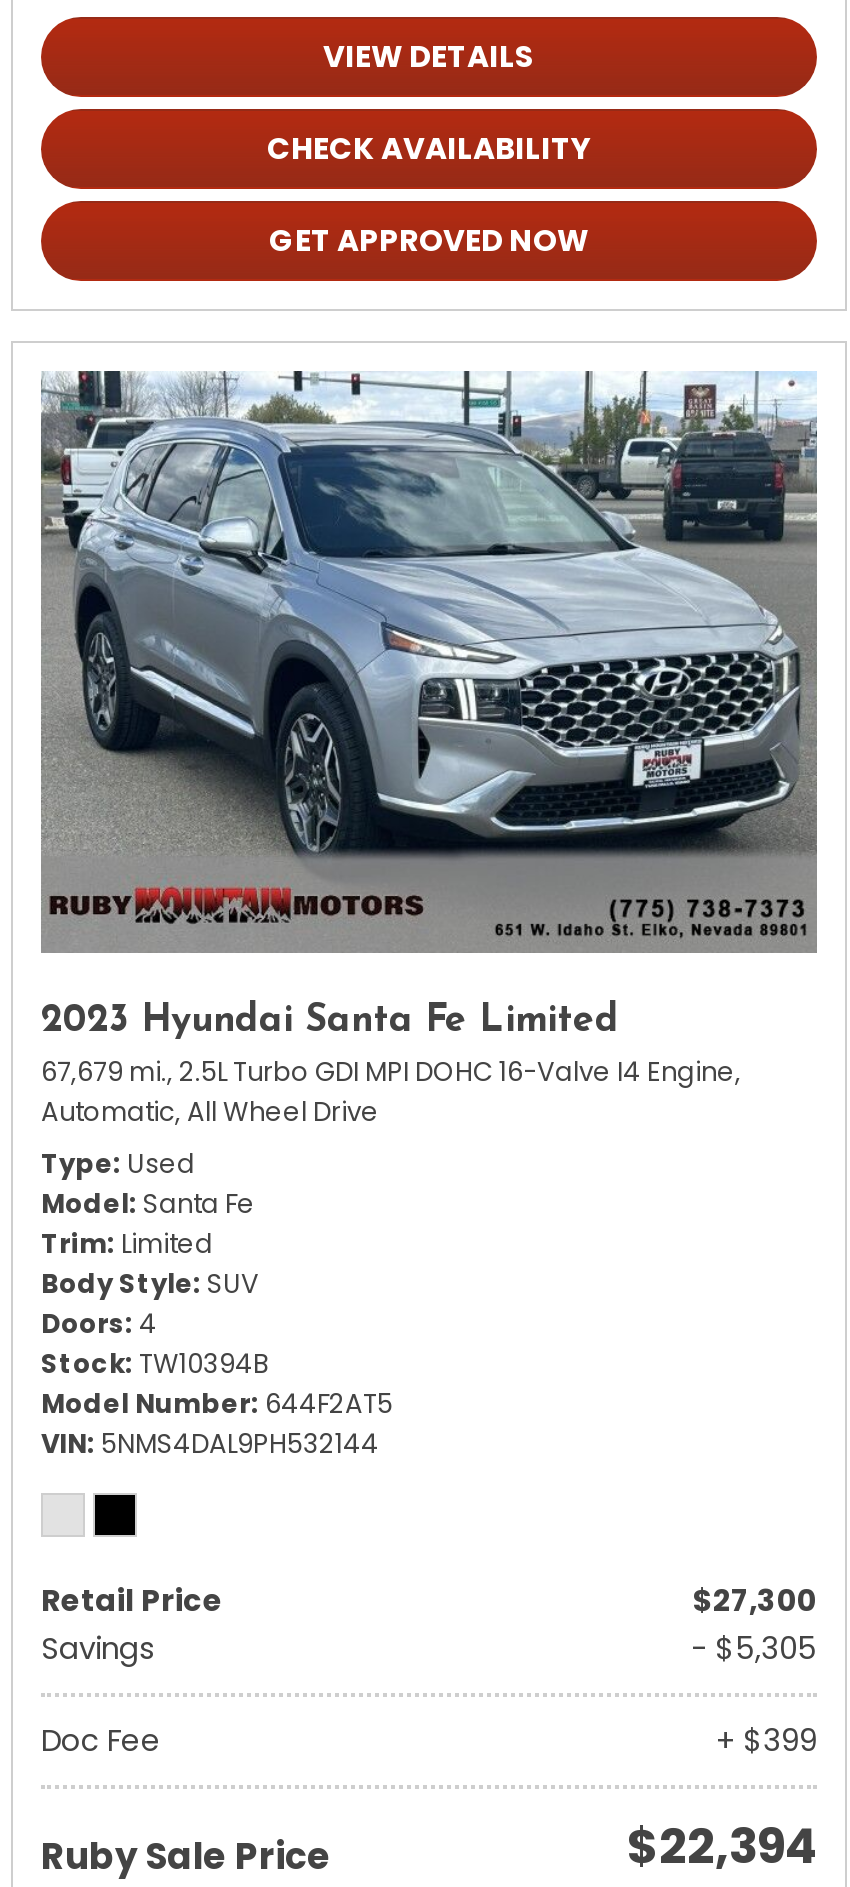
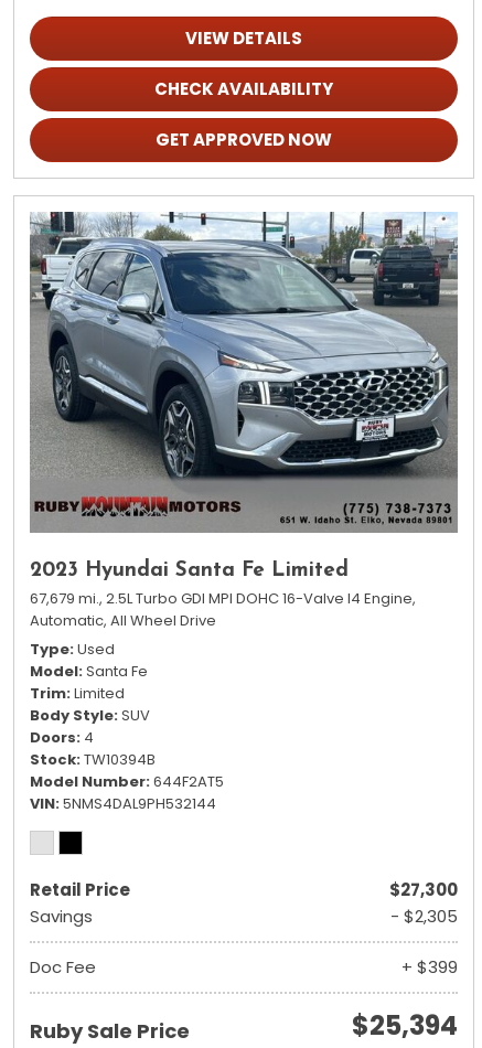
[691,1627,817,1669] - $5,305 -> [390,905,458,928] - $2,305
[627,1813,817,1879] $22,394 -> [352,1007,458,1044] $25,394

